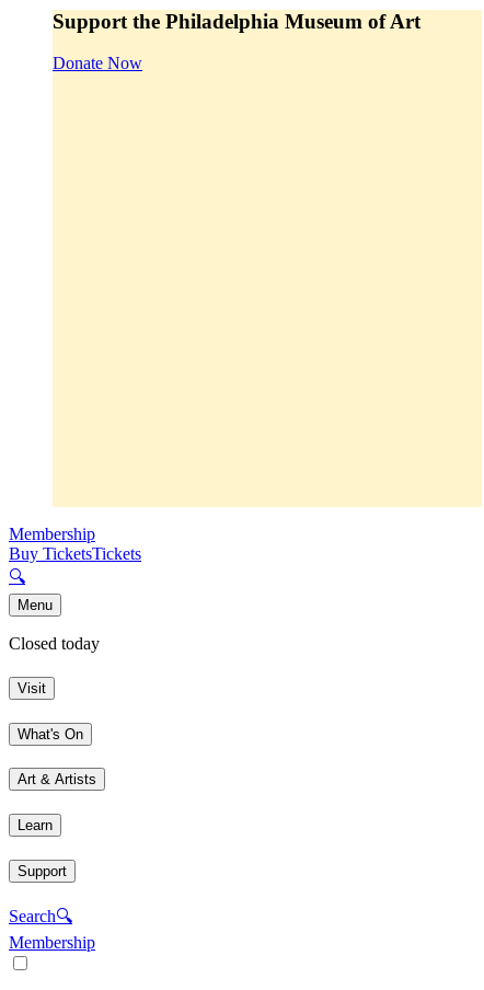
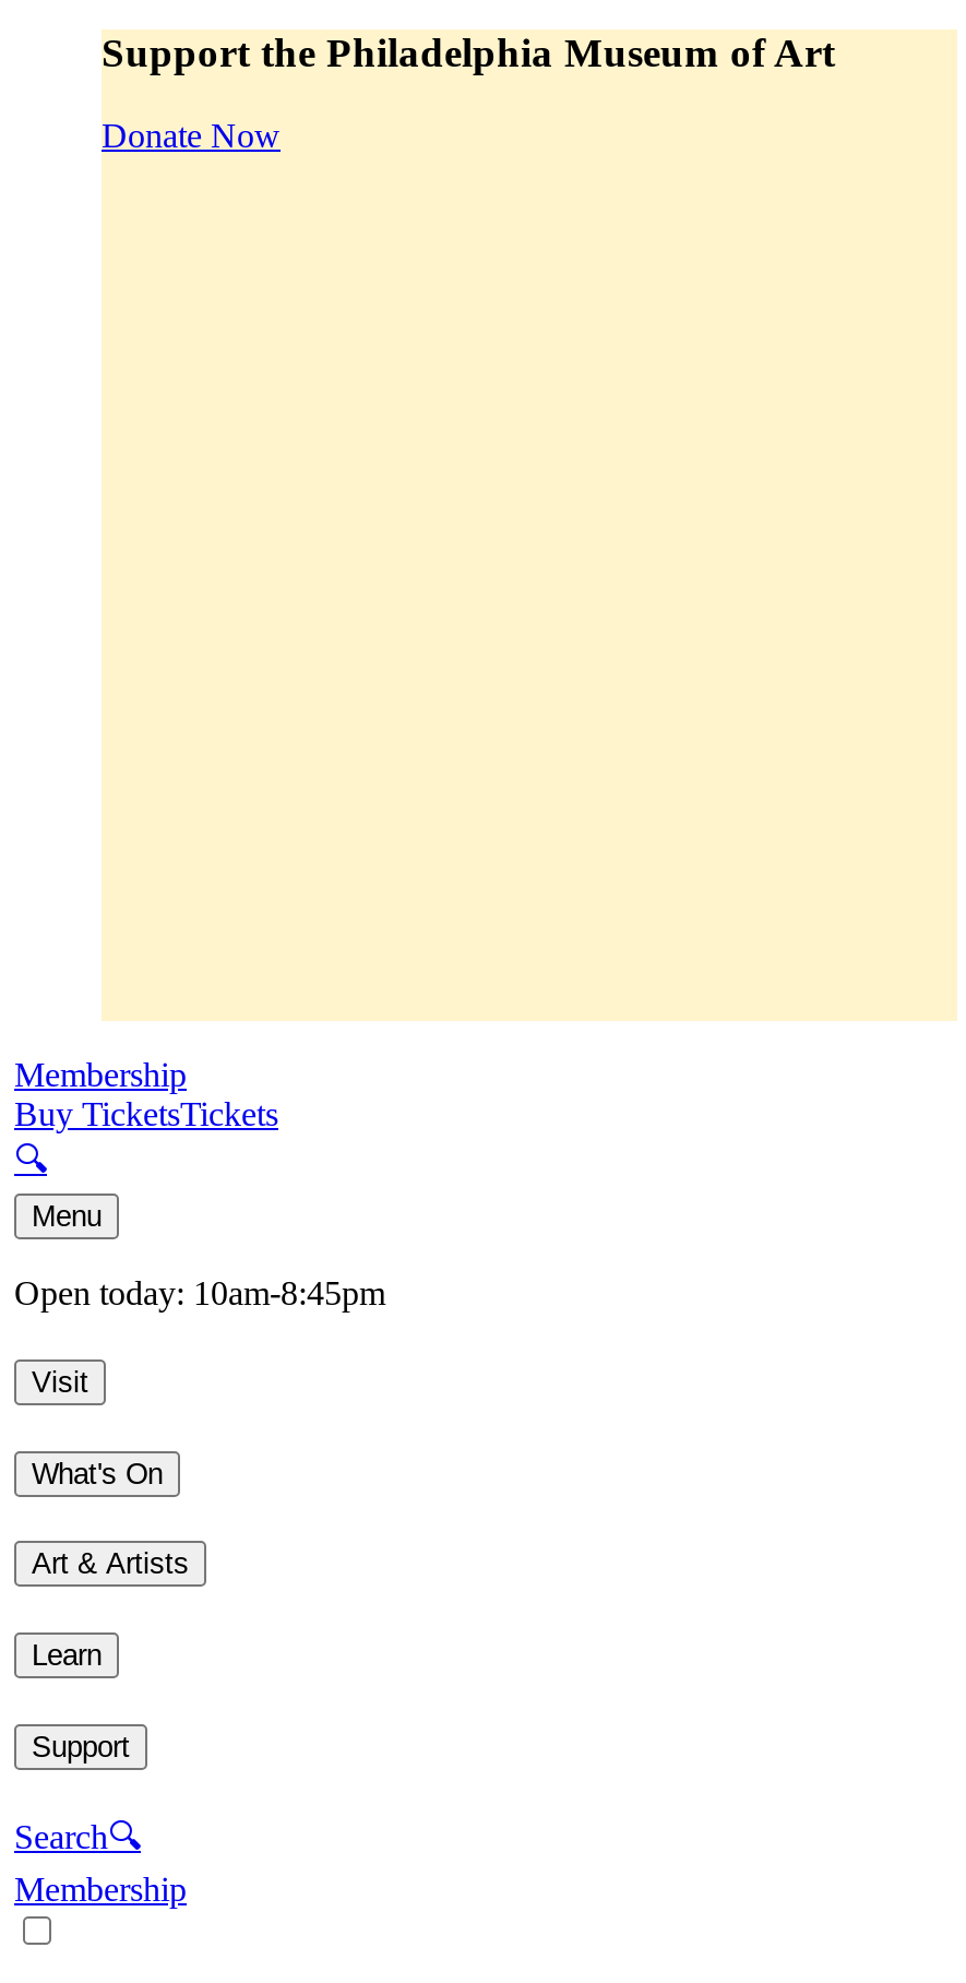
[9,634,100,653] Closed today -> [14,1275,385,1312] Open today: 10am-8:45pm

